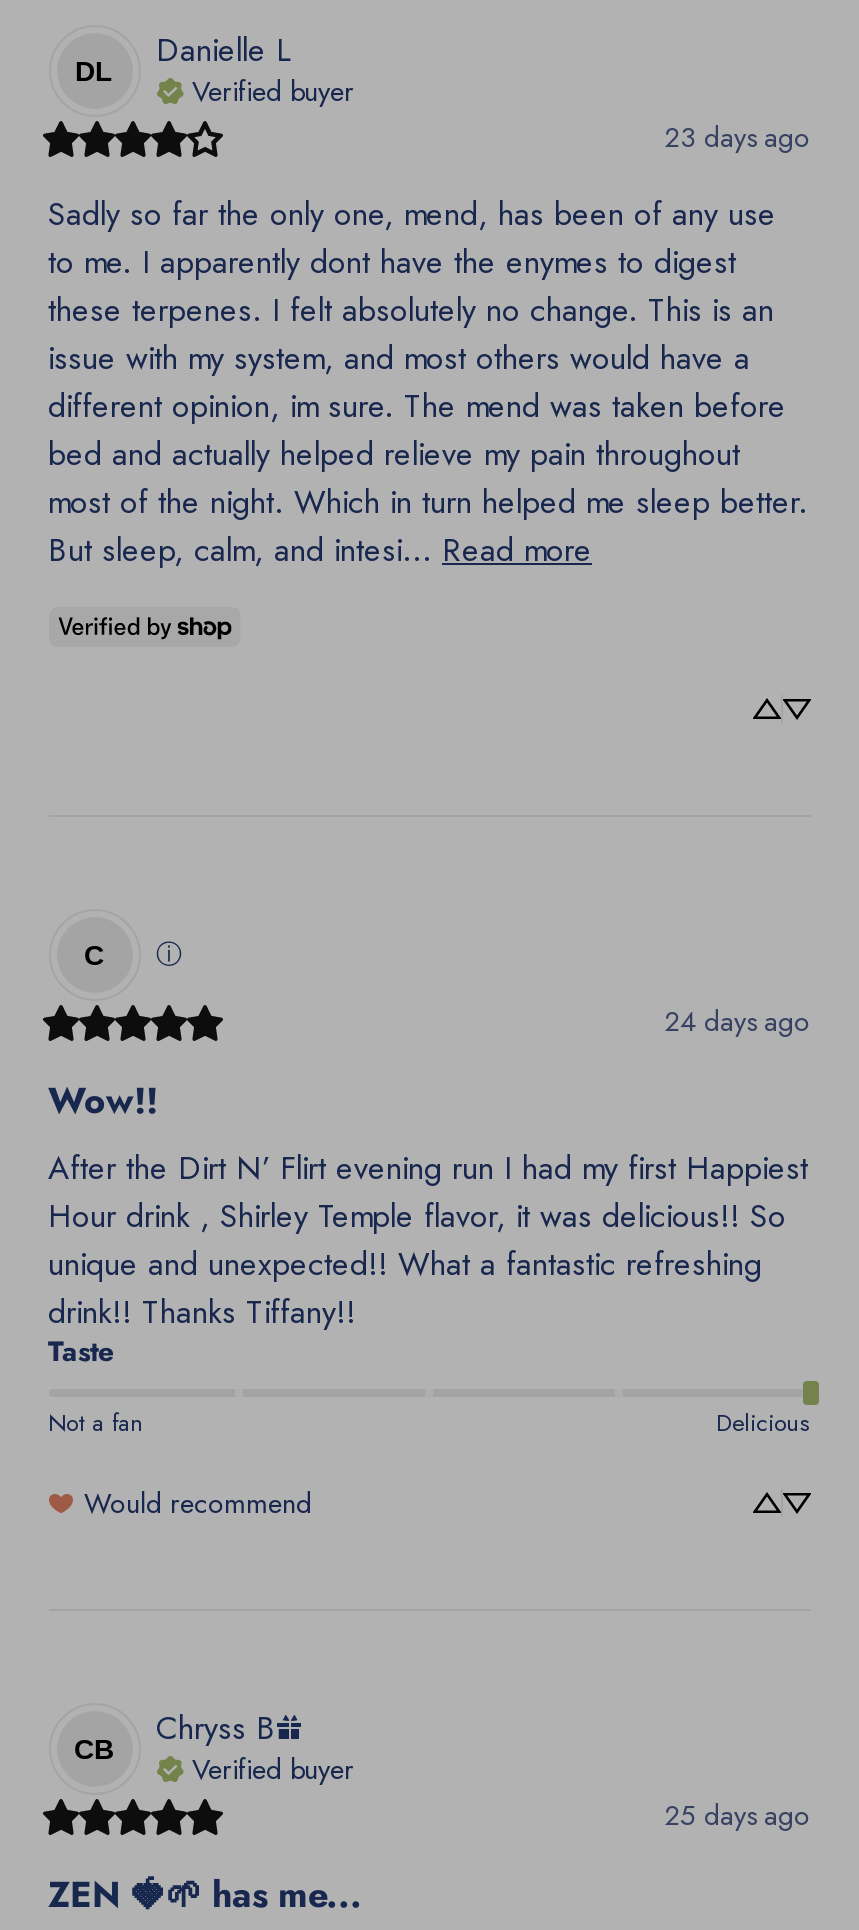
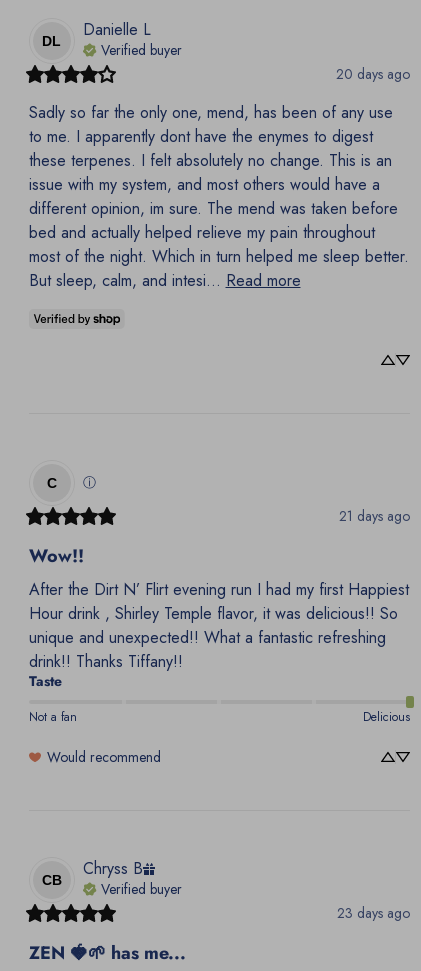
[664,117,810,157] 23 days ago -> [335,64,409,84] 20 days ago
[664,1001,810,1041] 24 days ago -> [338,506,409,526] 21 days ago
[664,1795,810,1835] 25 days ago -> [336,903,409,923] 23 days ago

